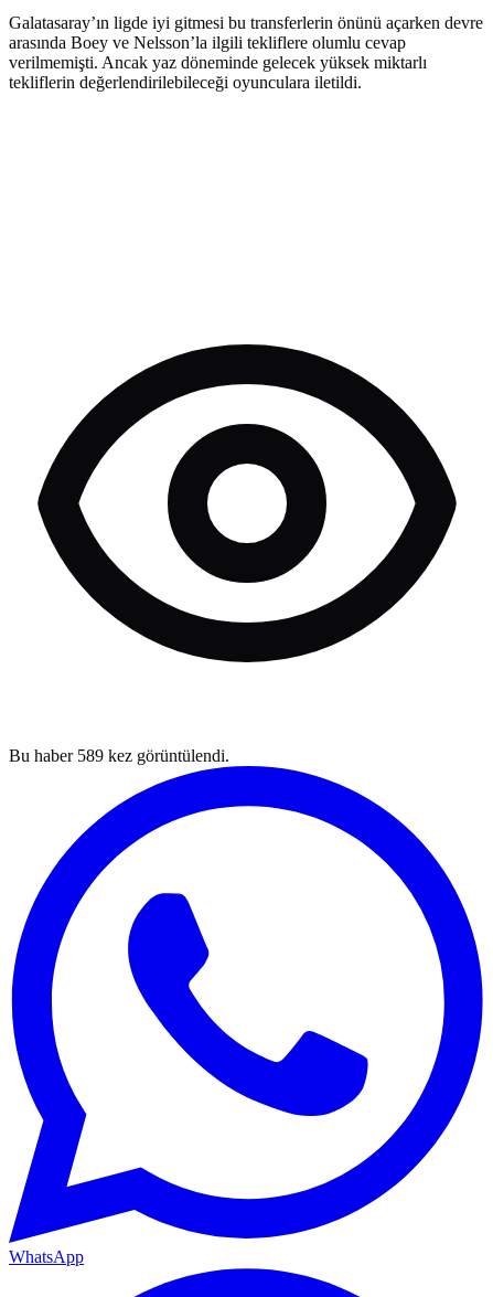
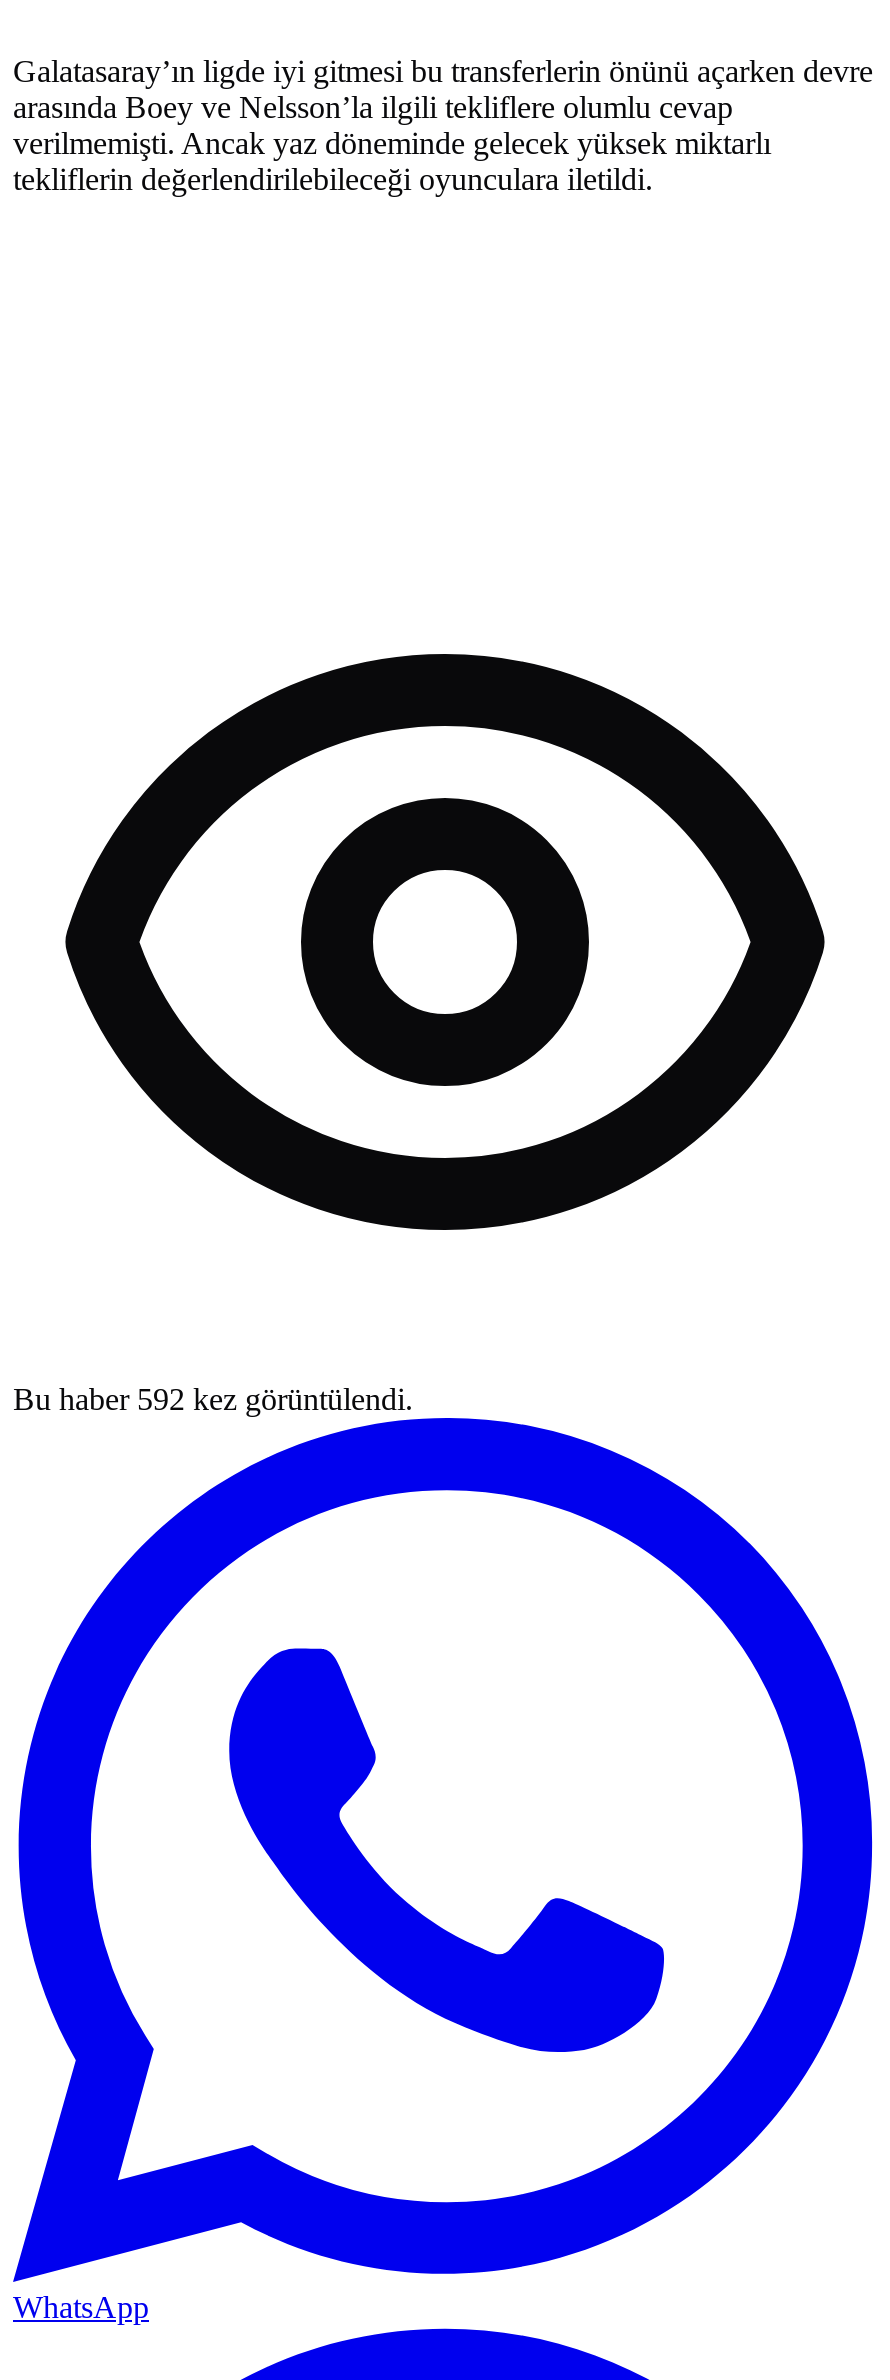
[9,746,229,765] Bu haber 589 kez görüntülendi. -> [13,1382,413,1416] Bu haber 592 kez görüntülendi.

